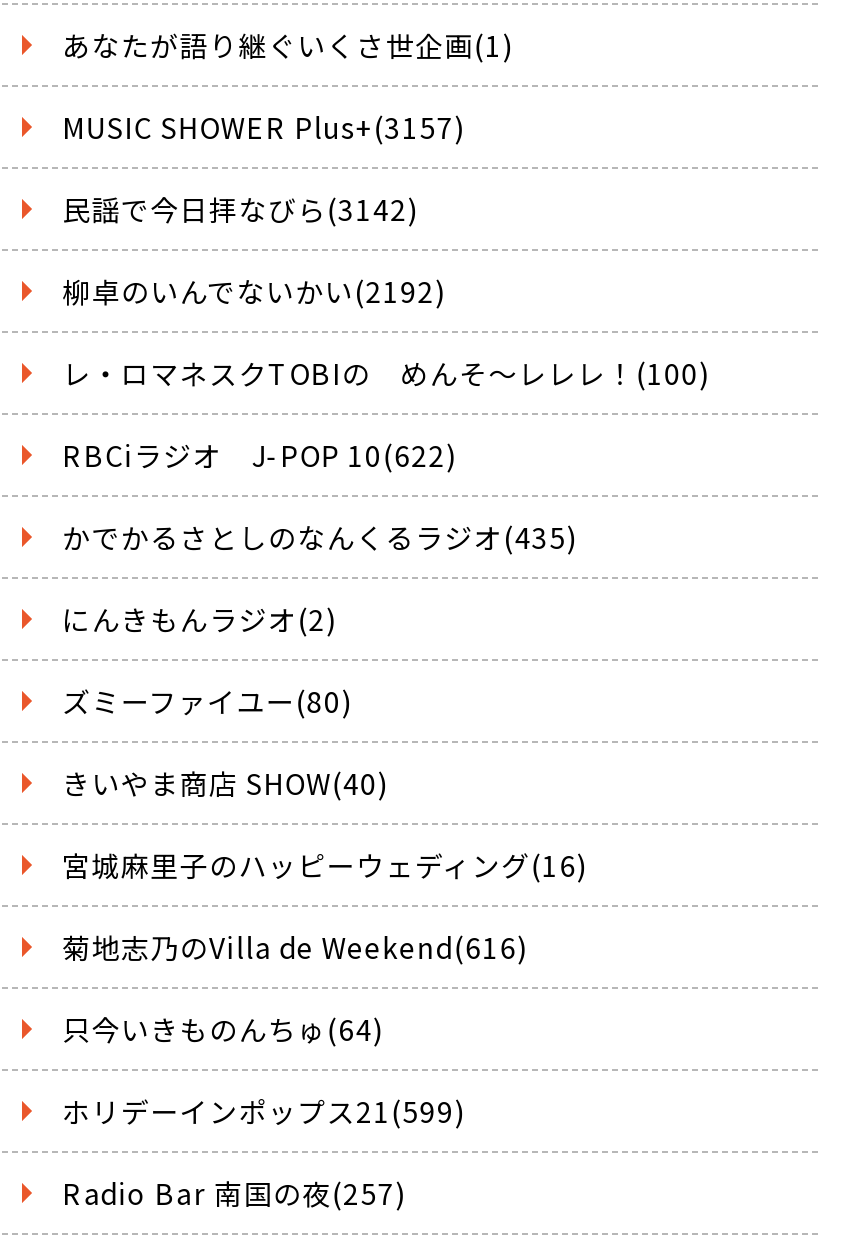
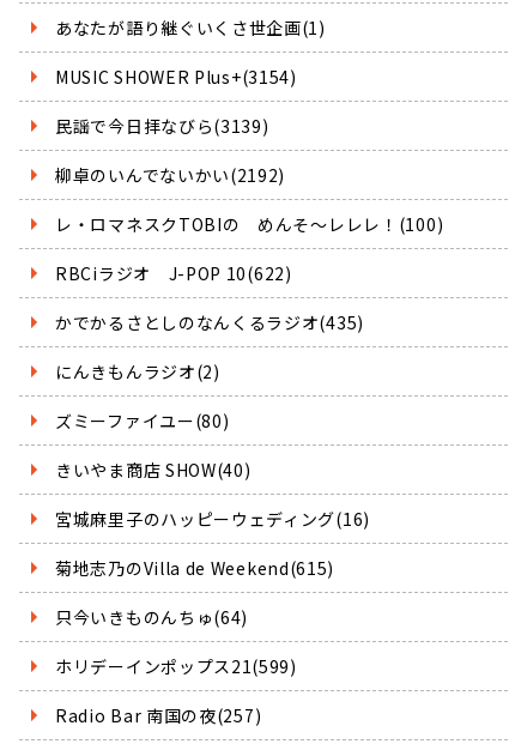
[62,107,466,147] MUSIC SHOWER Plus+(3157) -> [55,65,297,89] MUSIC SHOWER Plus+(3154)
[62,189,419,229] 民謡で今日拝なびら(3142) -> [55,114,269,138] 民謡で今日拝なびら(3139)
[62,927,528,967] 菊地志乃のVilla de Weekend(616) -> [55,556,334,580] 菊地志乃のVilla de Weekend(615)

